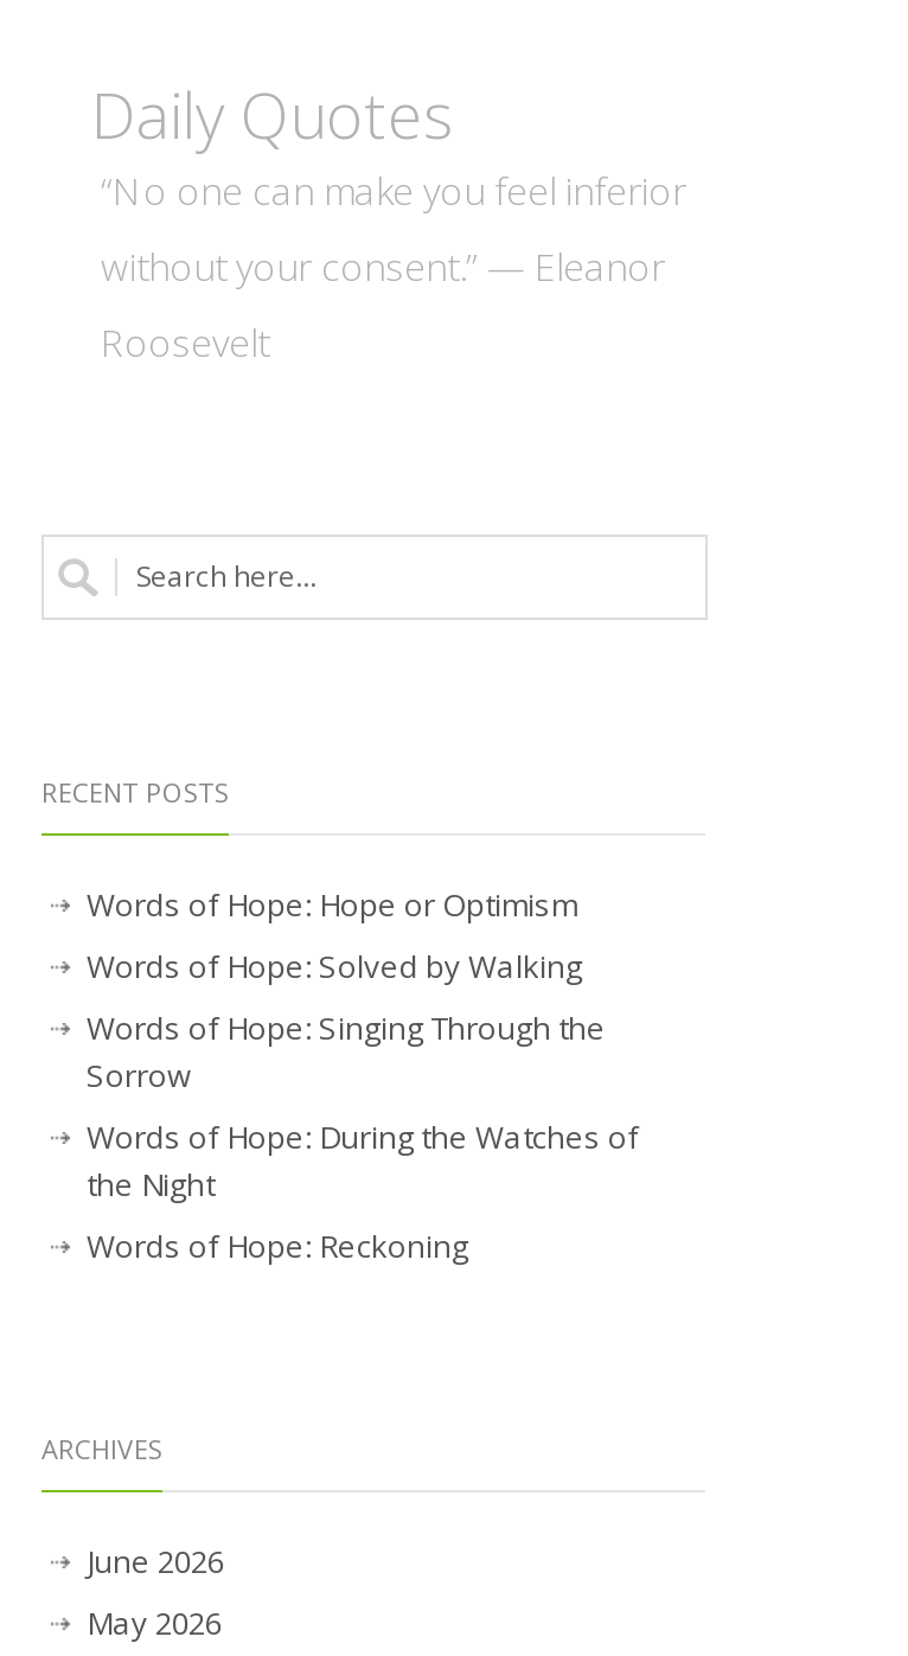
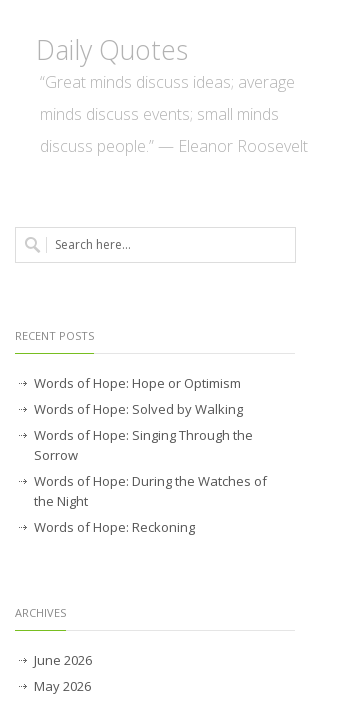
[101,166,686,218] “No one can make you feel inferior -> [40,71,295,93] “Great minds discuss ideas; average
[101,242,665,294] without your consent.” — Eleanor -> [40,103,279,125] minds discuss events; small minds
[101,317,269,370] Roosevelt -> [40,135,308,157] discuss people.” — Eleanor Roosevelt

